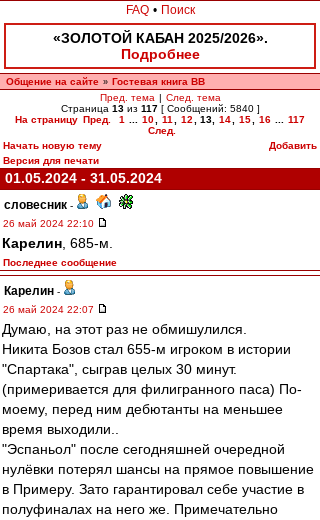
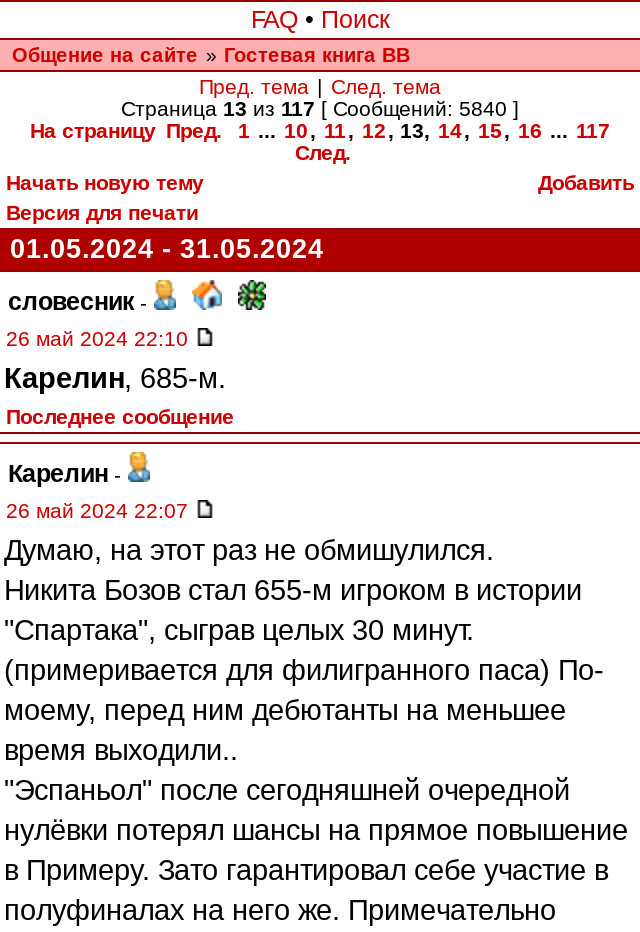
[52,30,267,62] «ЗОЛОТОЙ КАБАН 2025/2026». | Подробнее -> none

